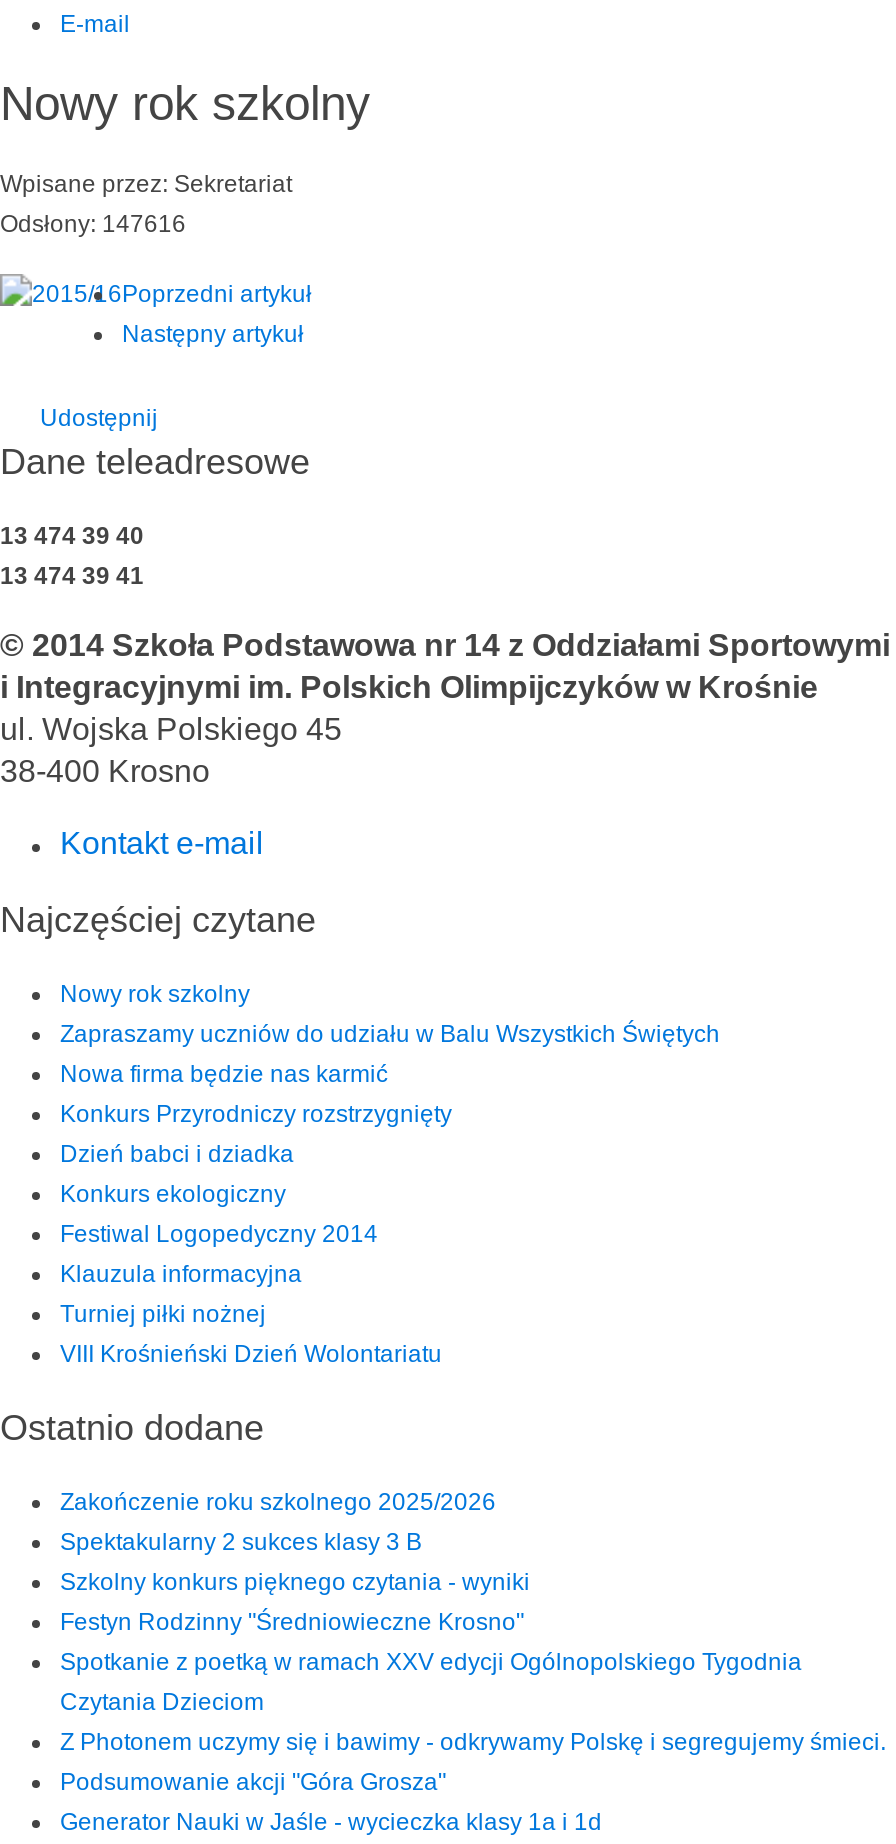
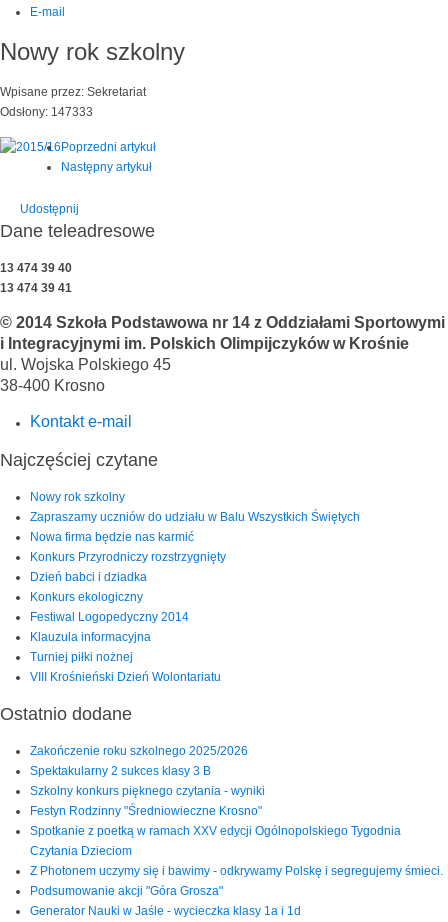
[0,209,186,237] Odsłony: 147616 -> [0,105,93,119] Odsłony: 147333

